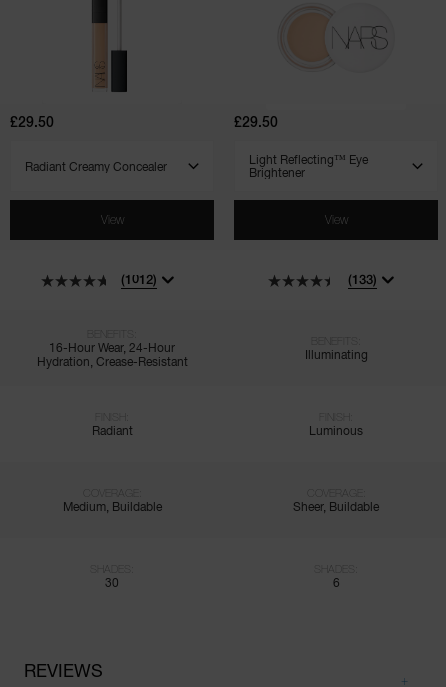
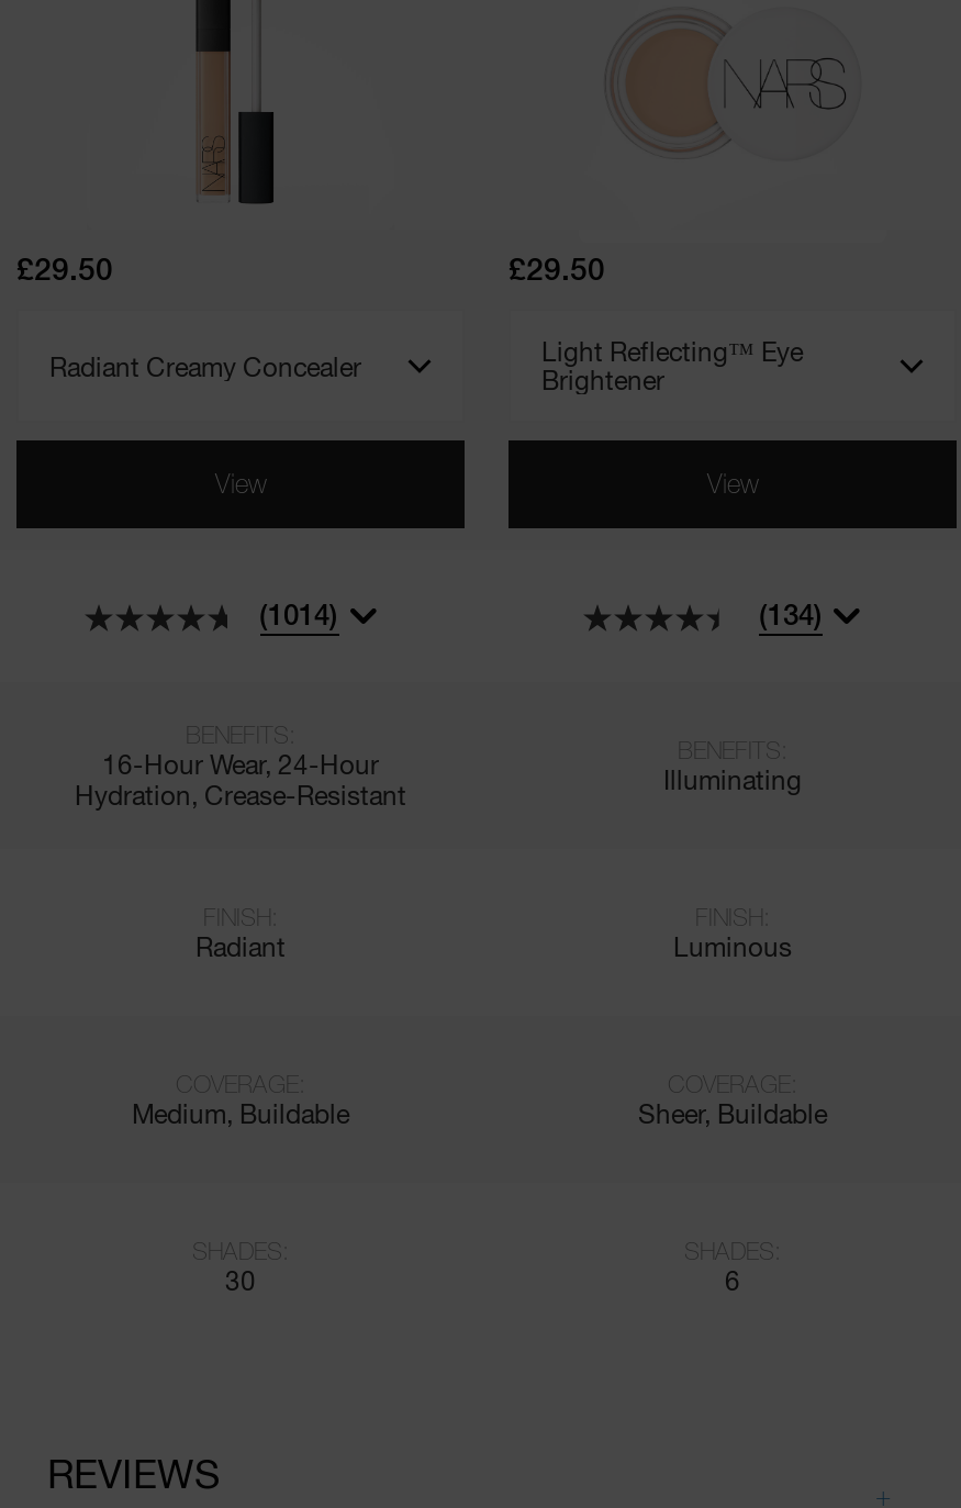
[120,272,156,287] (1012) -> [259,599,338,632] (1014)
[348,272,377,287] (133) -> [759,599,823,632] (134)

